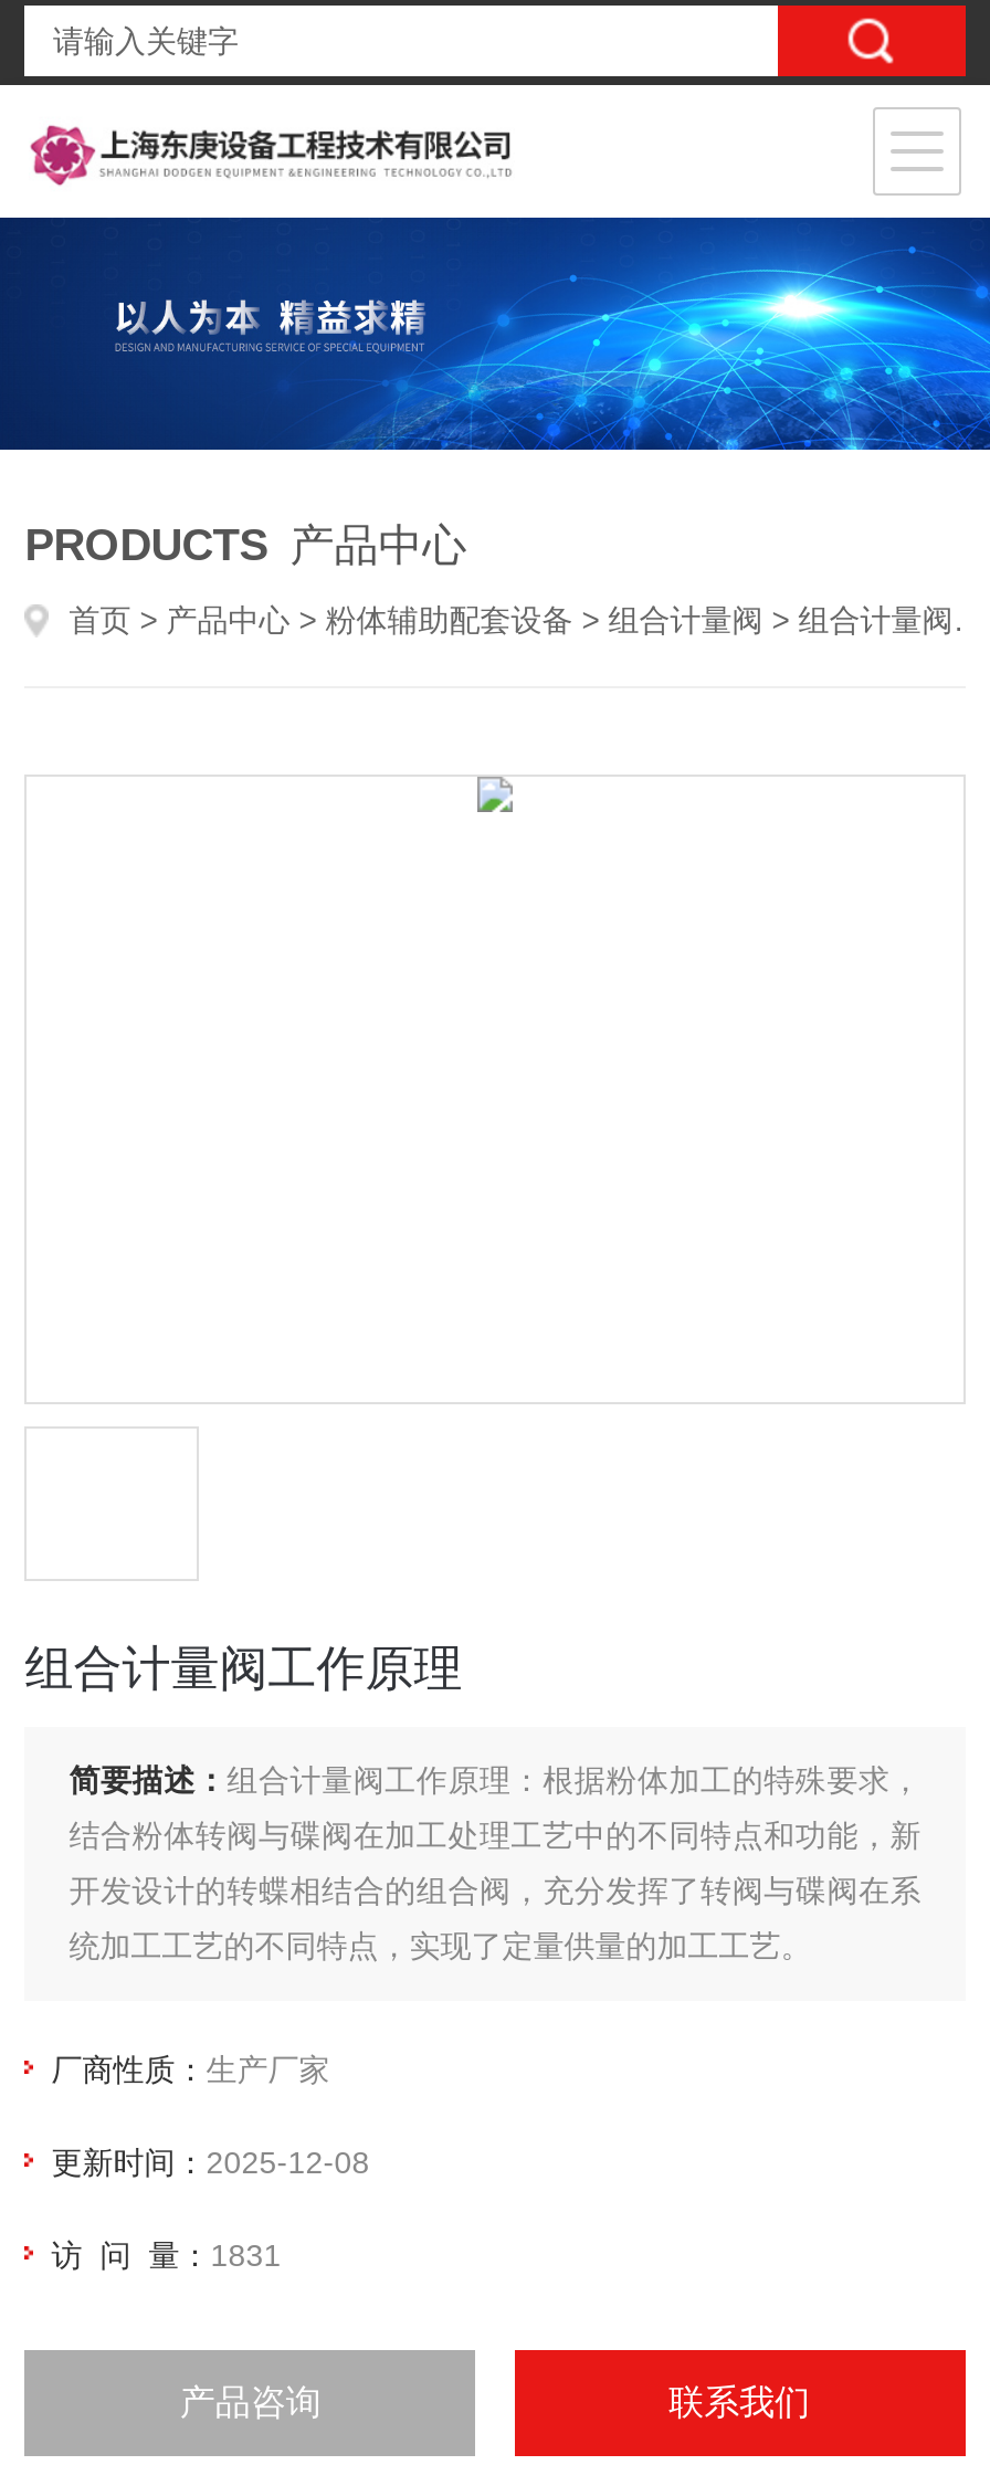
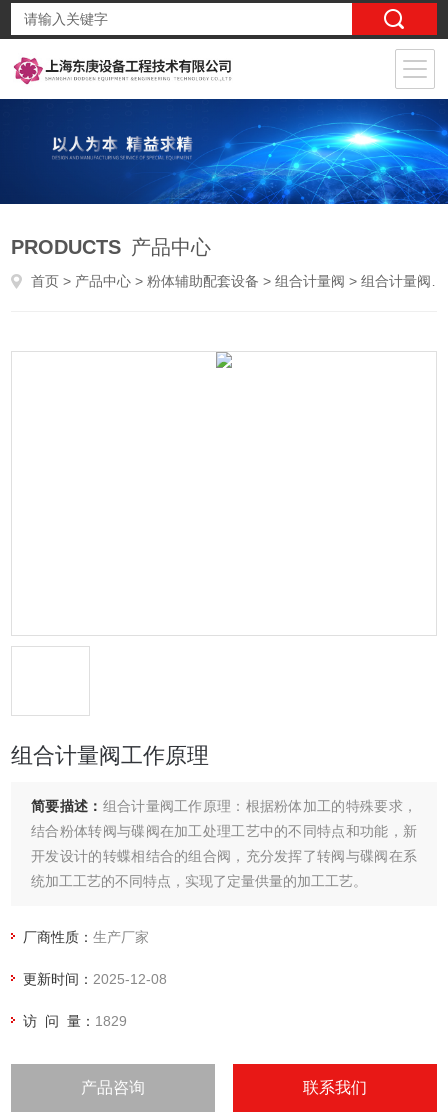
[51,2237,281,2273] 访 问 量：1831 -> [23,1013,127,1029] 访 问 量：1829

